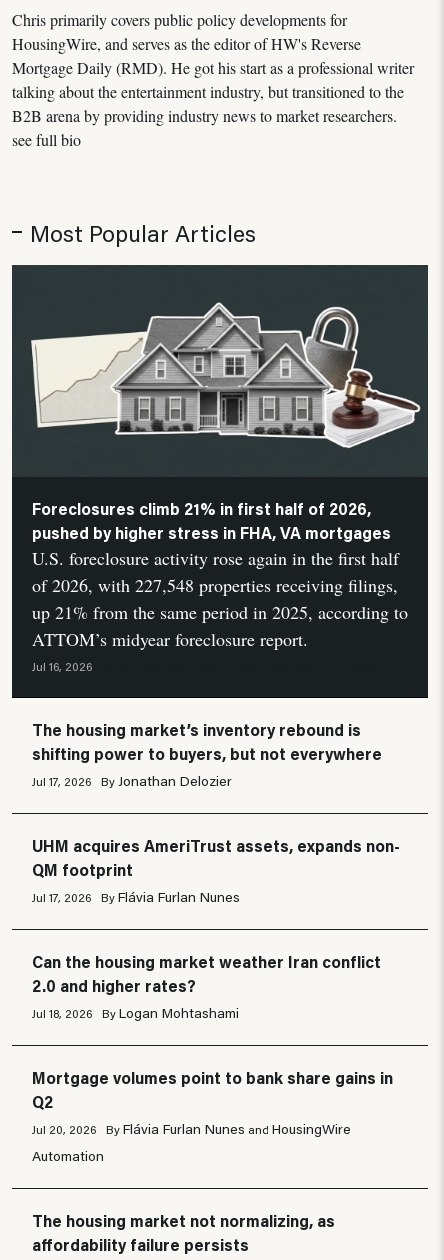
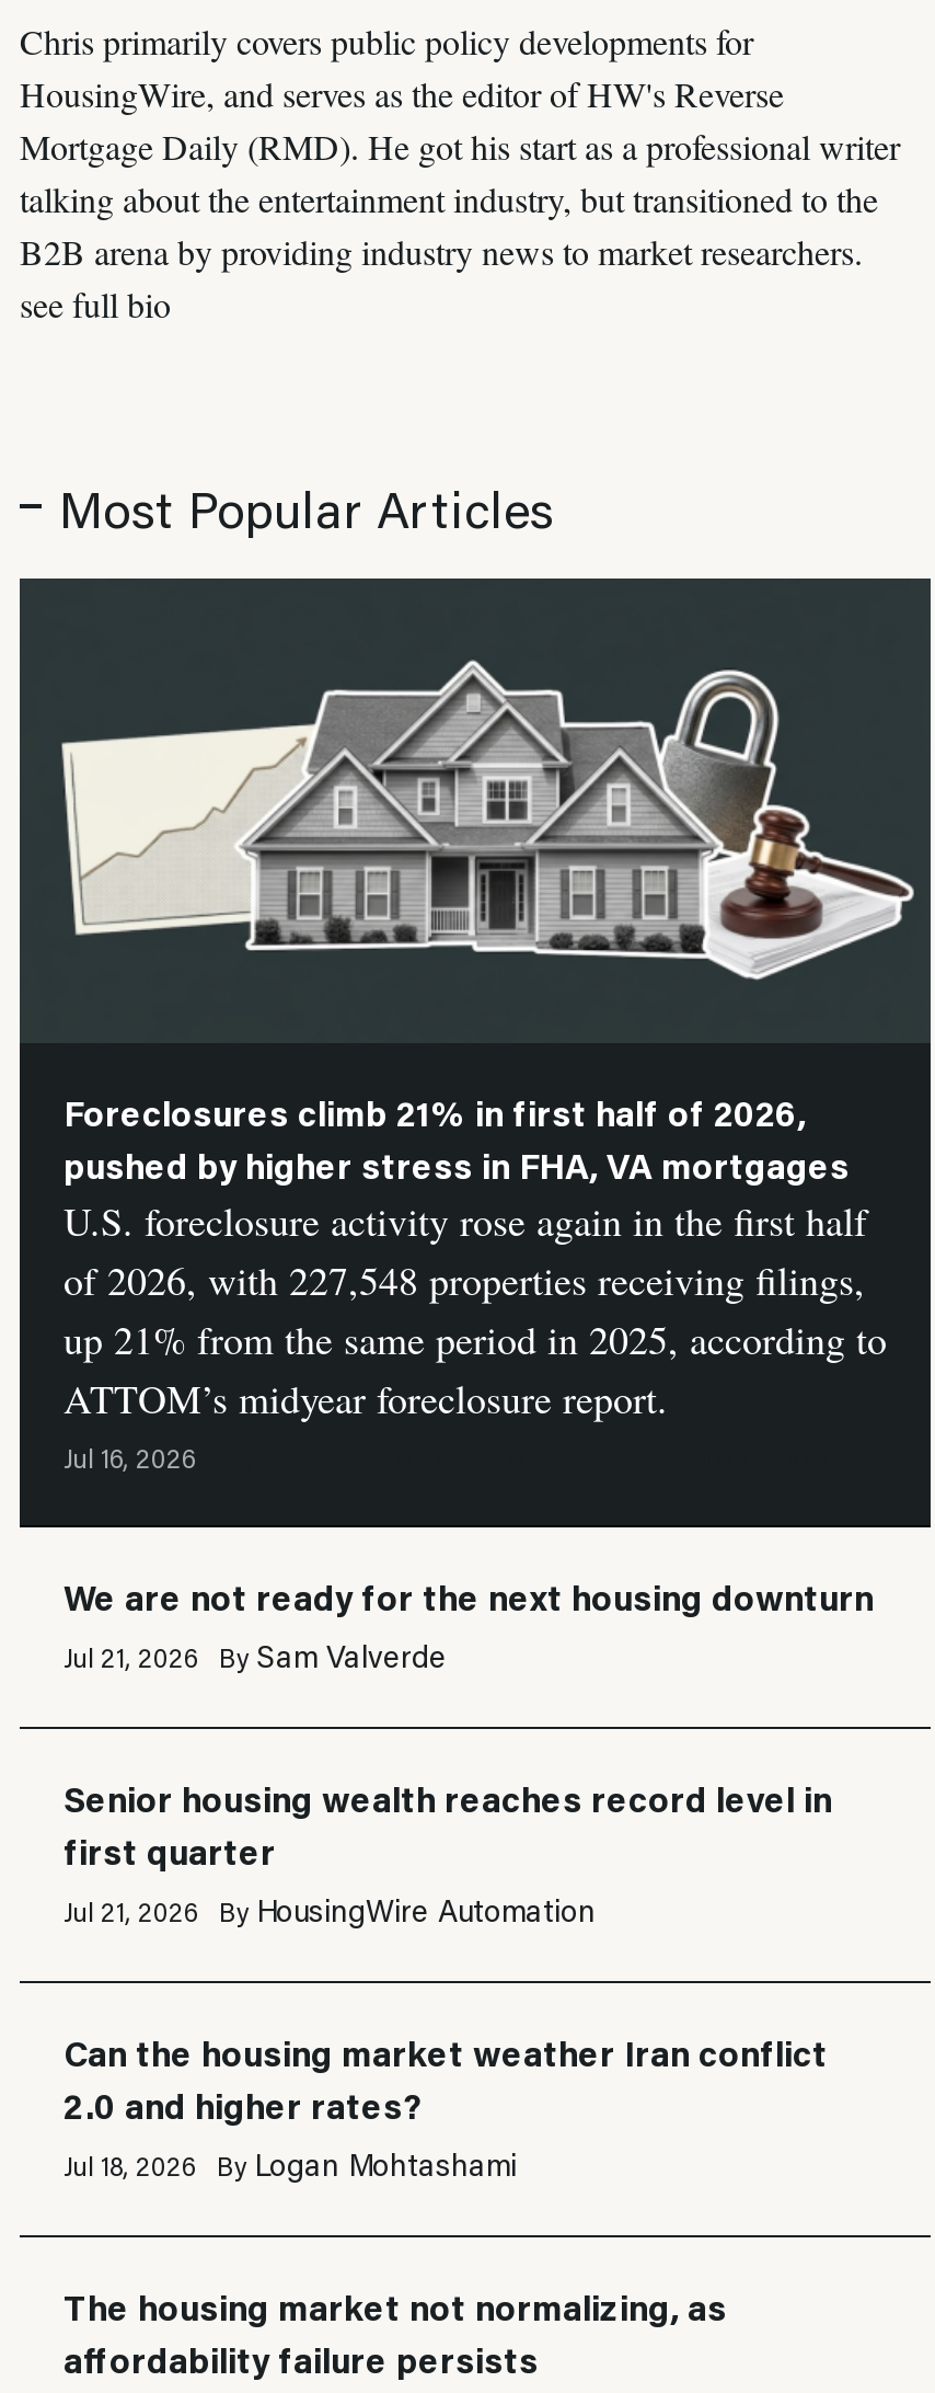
[32,719,386,790] The housing market’s inventory rebound is | shifting power to buyers, but not everywhere | Jul 17, 2026 | By Jonathan Delozier -> [64,1573,882,1676] We are not ready for the next housing downturn | Jul 21, 2026 | By Sam Valverde
[32,835,400,906] UHM acquires AmeriTrust assets, expands non- | QM footprint | Jul 17, 2026 | By Flávia Furlan Nunes -> [64,1775,832,1931] Senior housing wealth reaches record level in | first quarter | Jul 21, 2026 | By HousingWire Automation
[32,1067,393,1165] Mortgage volumes point to bank share gains in | Q2 | Jul 20, 2026 | By Flávia Furlan Nunes and HousingWire | Automation -> none

